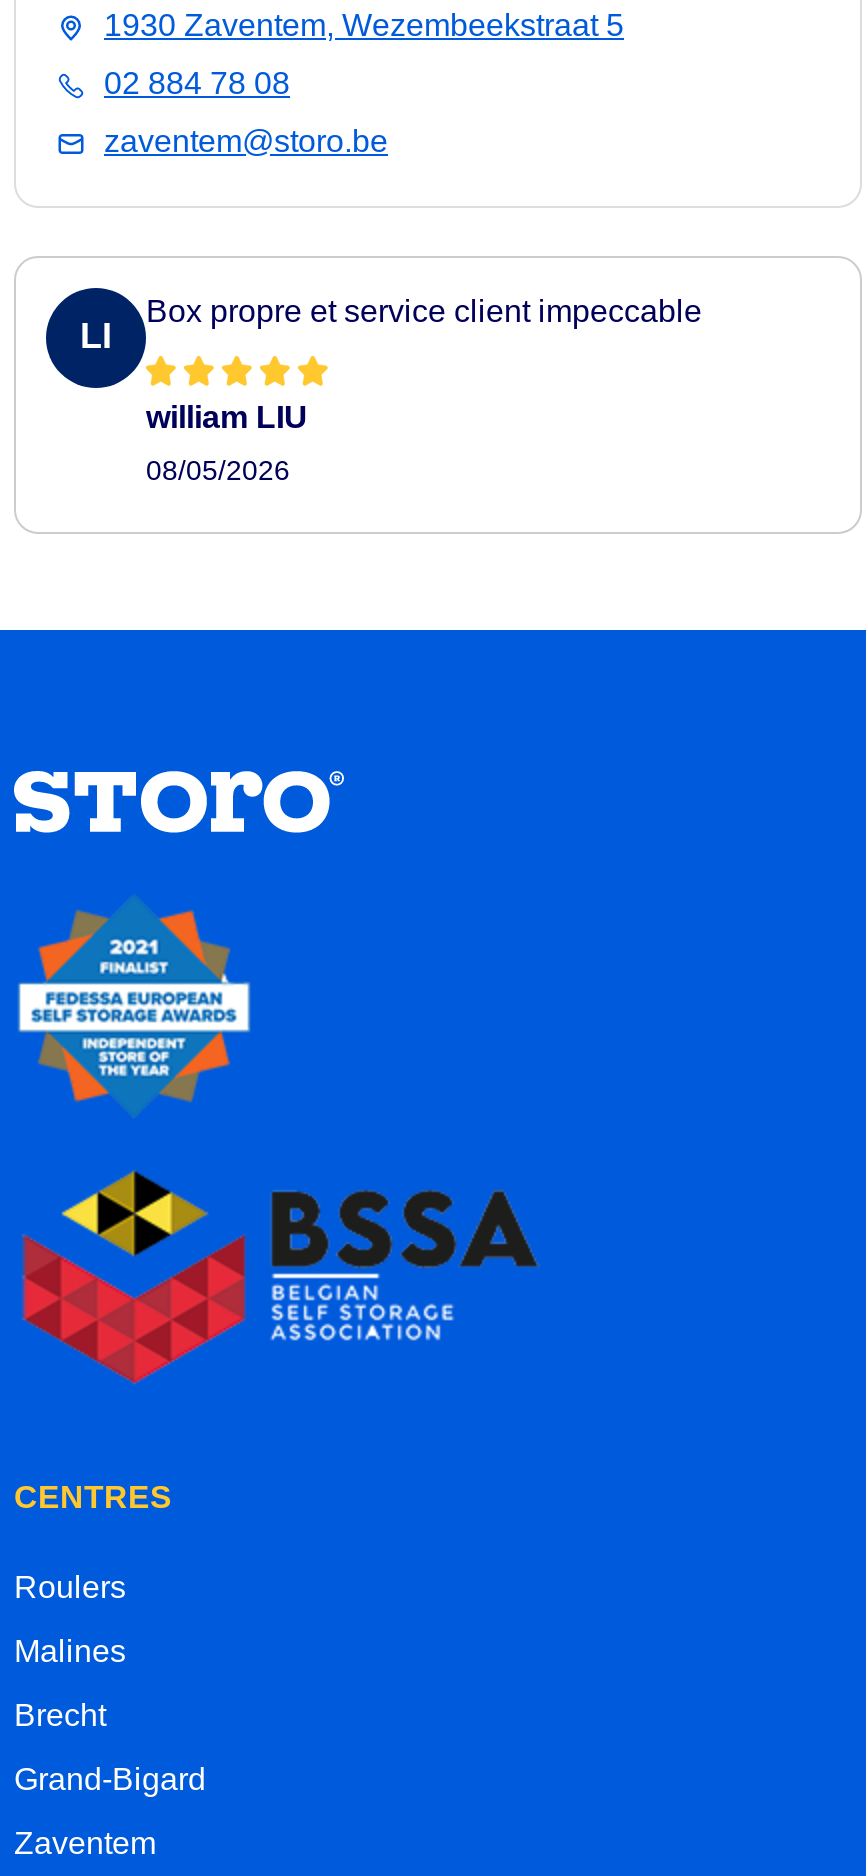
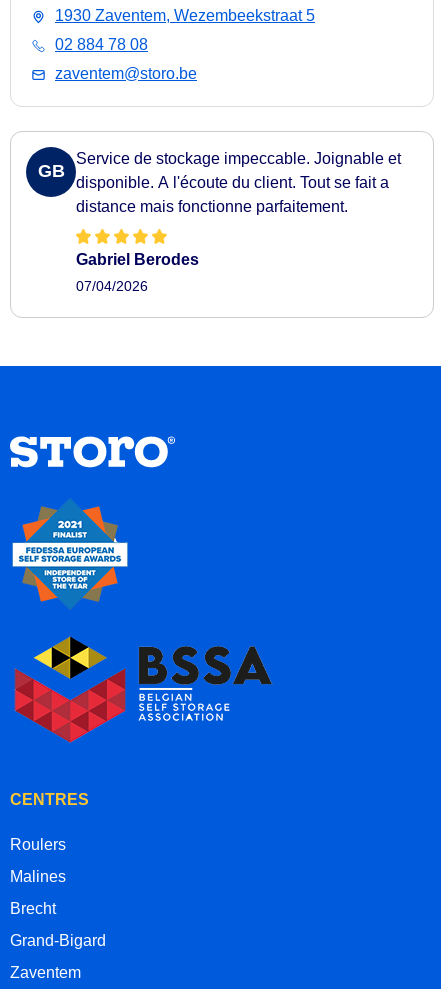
[146,294,702,328] Box propre et service client impeccable -> [76,150,401,215] Service de stockage impeccable. Joignable et | disponible. A l'écoute du client. Tout se fait a | distance mais fonctionne parfaitement.
[80,317,112,357] LI -> [37,161,64,181] GB
[146,399,308,433] william LIU -> [76,251,199,268] Gabriel Berodes
[146,455,290,487] 08/05/2026 -> [76,278,148,294] 07/04/2026

